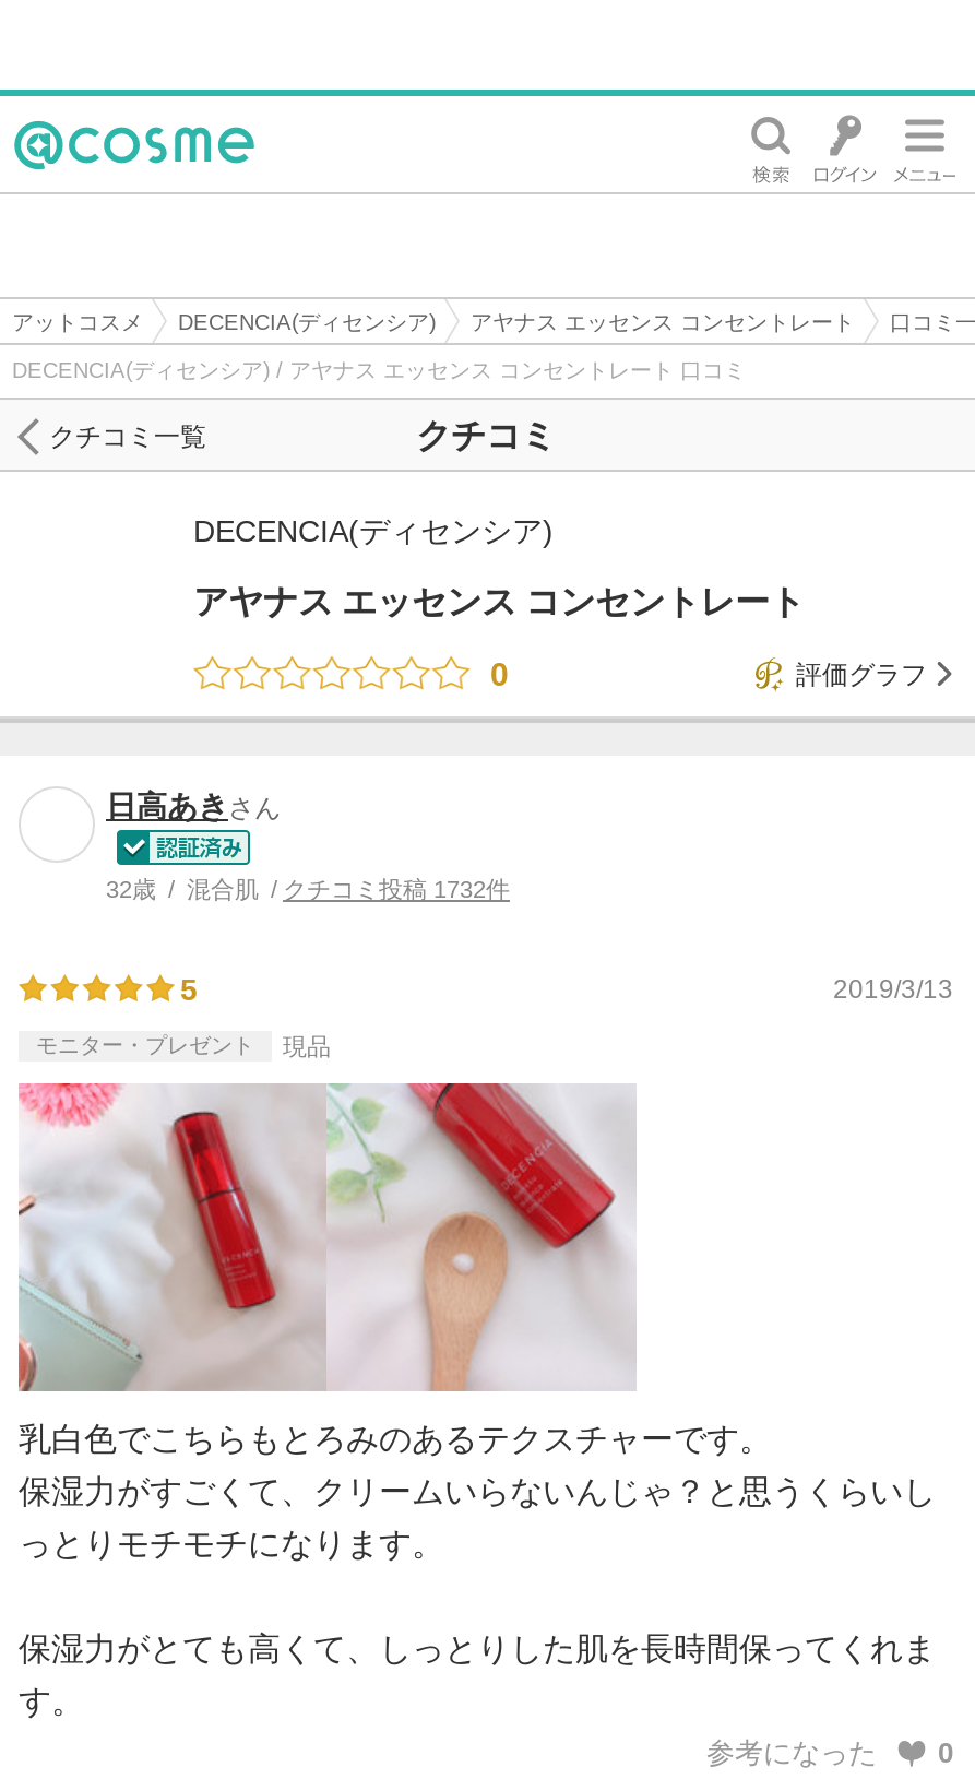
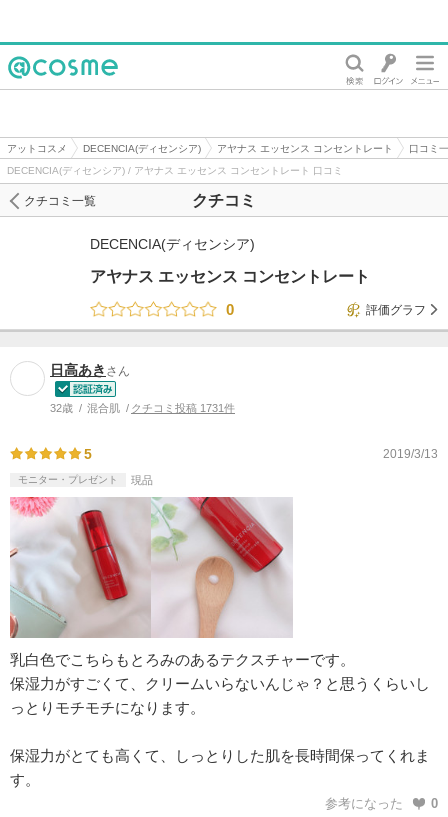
[283,875,510,901] クチコミ投稿 1732件 -> [131,402,235,414] クチコミ投稿 1731件

